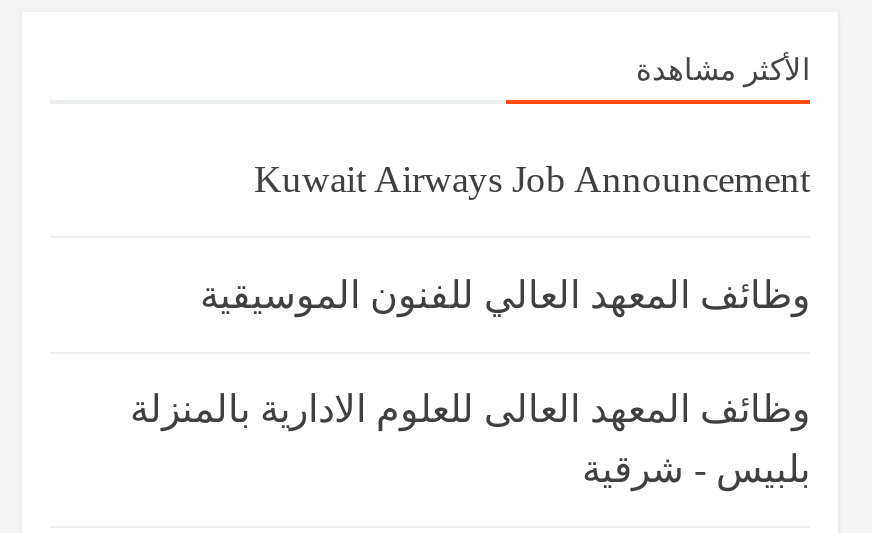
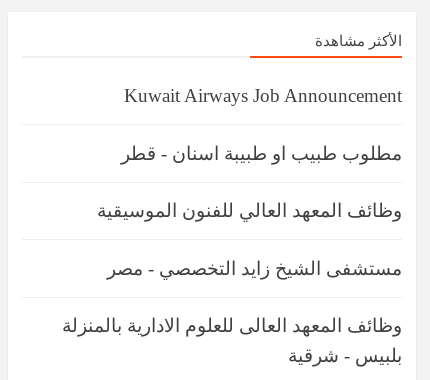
none -> [121,142,402,163] مطلوب طبيب او طبيبة اسنان - قطر
none -> [107,258,402,279] مستشفى الشيخ زايد التخصصي - مصر

